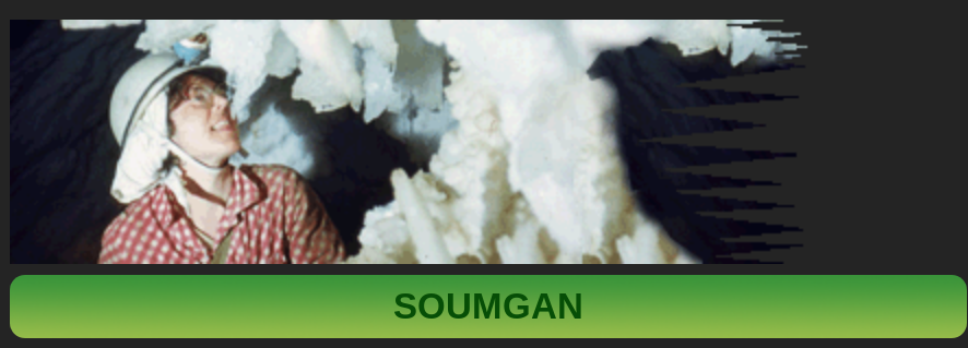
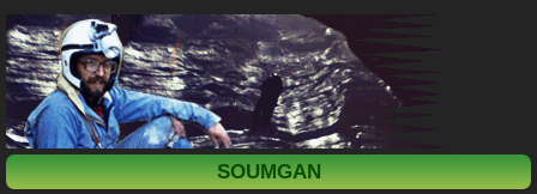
[10,17,807,266] [image] -> [5,14,441,150] [image]

